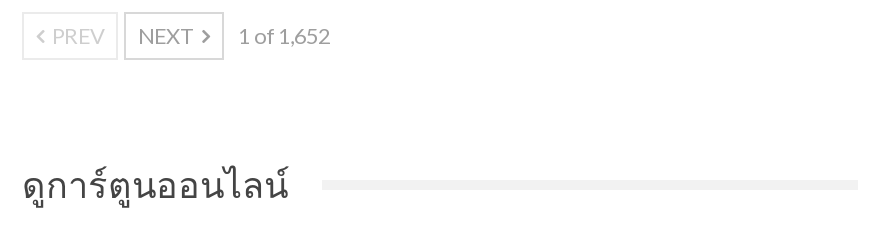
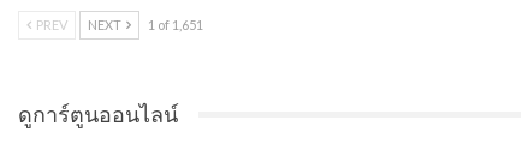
[48,21,330,47] PREV NEXT 1 of 1,652 -> [34,16,203,32] PREV NEXT 1 of 1,651

